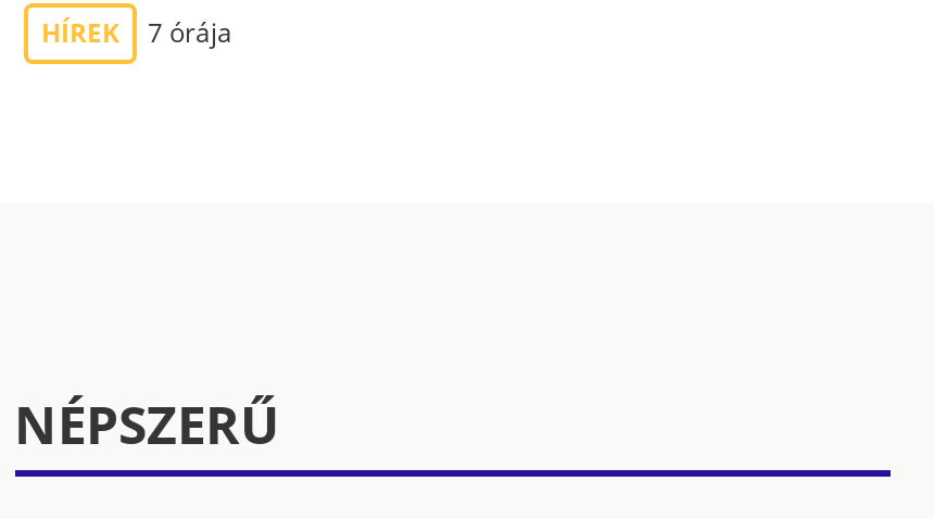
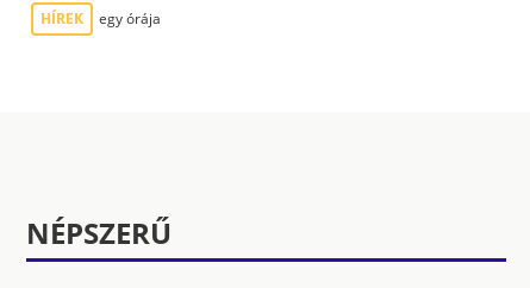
[148,14,232,51] 7 órája -> [99,8,161,29] egy órája

